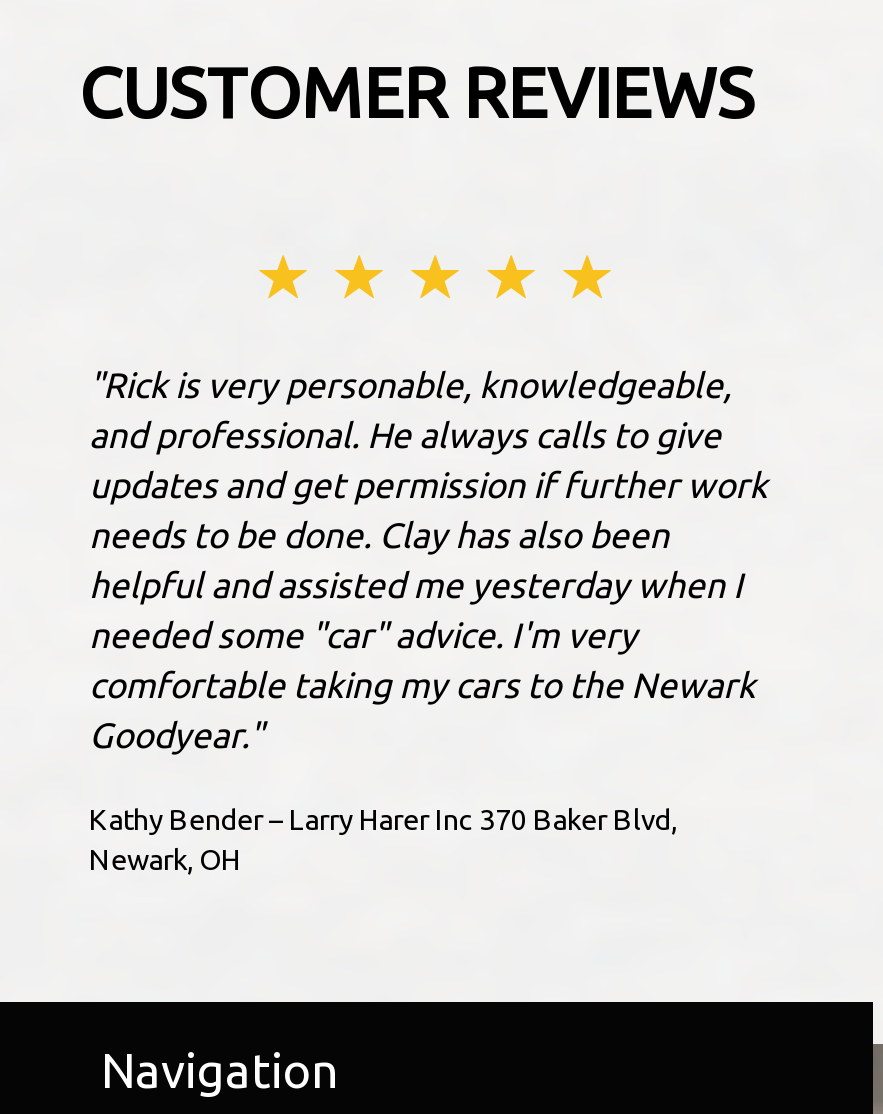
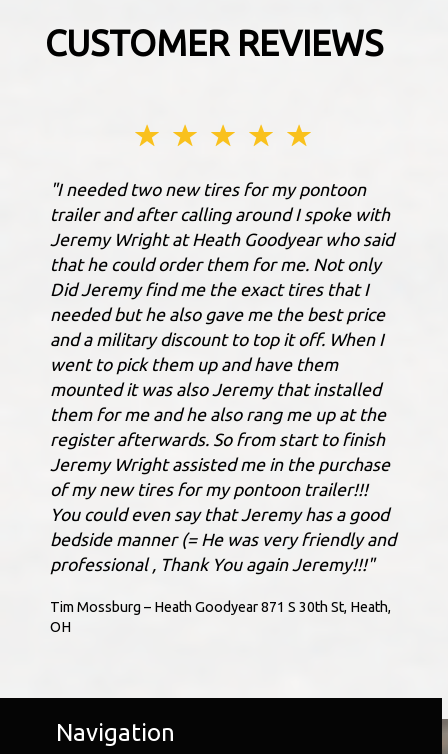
[89,366,767,754] "Rick is very personable, knowledgeable, | and professional. He always calls to give | updates and get permission if further work | needs to be done. Clay has also been | helpful and assisted me yesterday when I | needed some "car" advice. I'm very | comfortable taking my cars to the Newark | Goodyear." -> [50,180,396,574] "I needed two new tires for my pontoon | trailer and after calling around I spoke with | Jeremy Wright at Heath Goodyear who said | that he could order them for me. Not only | Did Jeremy find me the exact tires that I | needed but he also gave me the best price | and a military discount to top it off. When I | went to pick them up and have them | mounted it was also Jeremy that installed | them for me and he also rang me up at the | register afterwards. So from start to finish | Jeremy Wright assisted me in the purchase | of my new tires for my pontoon trailer!!! | You could even say that Jeremy has a good | bedside manner (= He was very friendly and | professional , Thank You again Jeremy!!!"
[89,804,677,876] Kathy Bender – Larry Harer Inc 370 Baker Blvd, | Newark, OH -> [50,599,391,635] Tim Mossburg – Heath Goodyear 871 S 30th St, Heath, | OH

